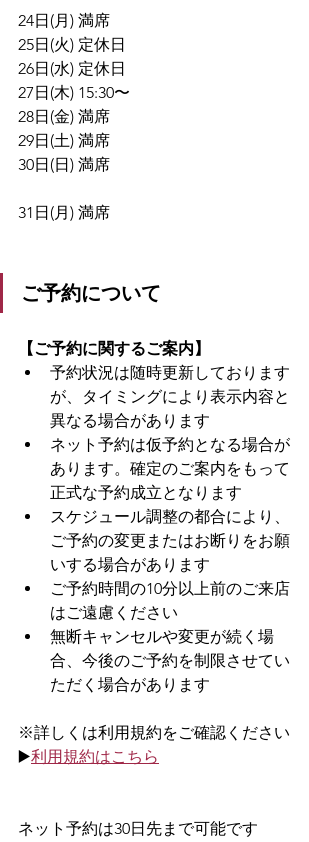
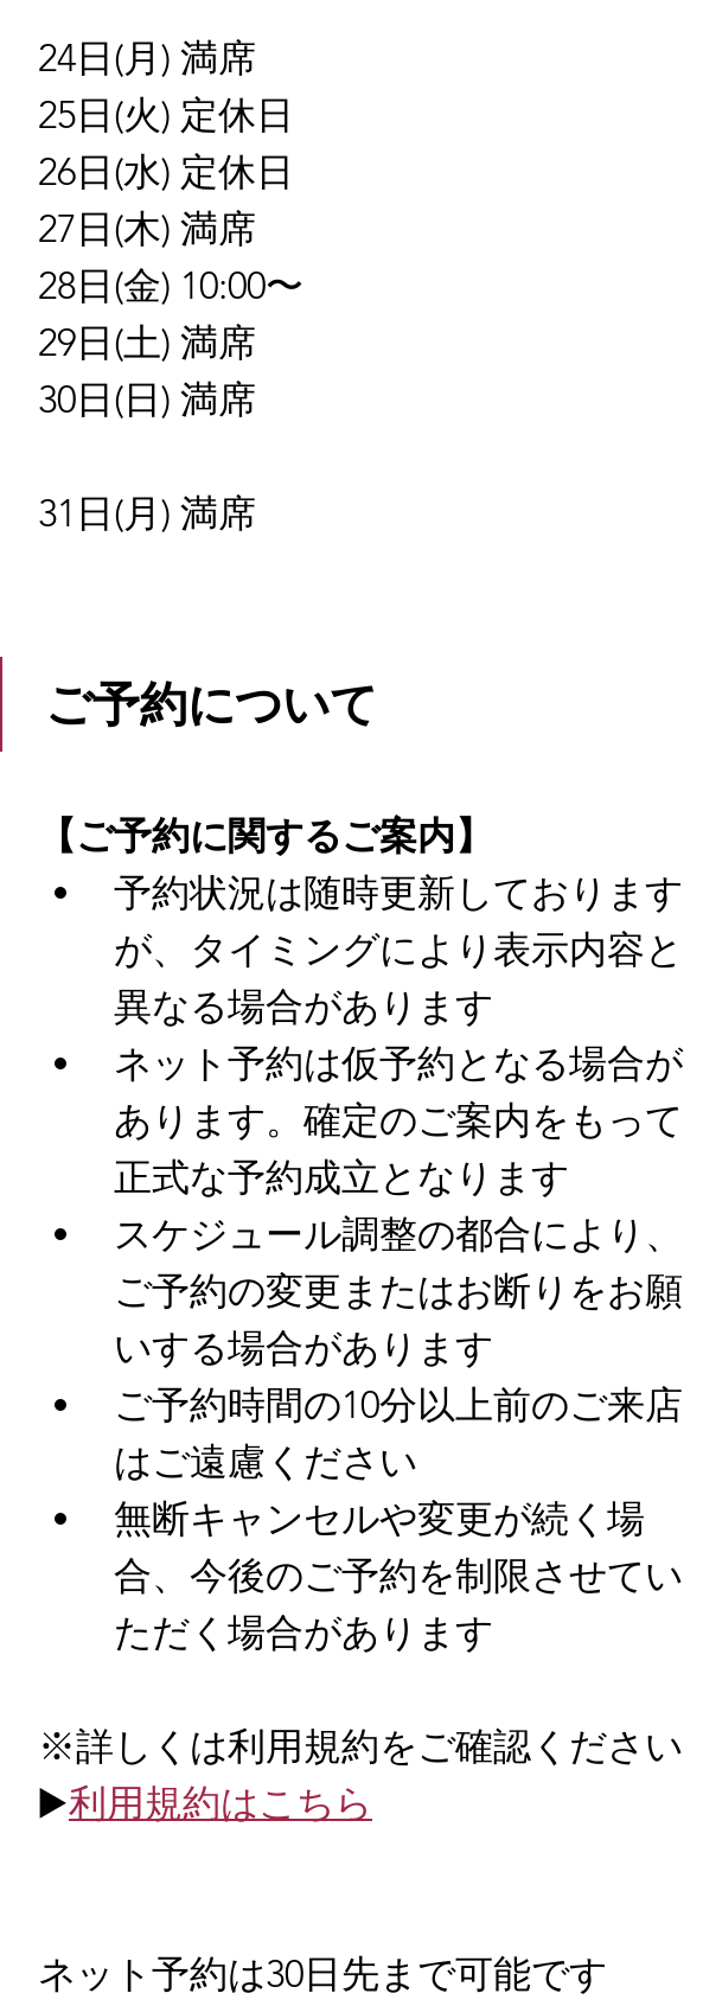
[18,83,130,102] 27日(木) 15:30〜 -> [38,206,256,251] 27日(木) 満席
[18,107,110,126] 28日(金) 満席 -> [38,263,303,308] 28日(金) 10:00〜

